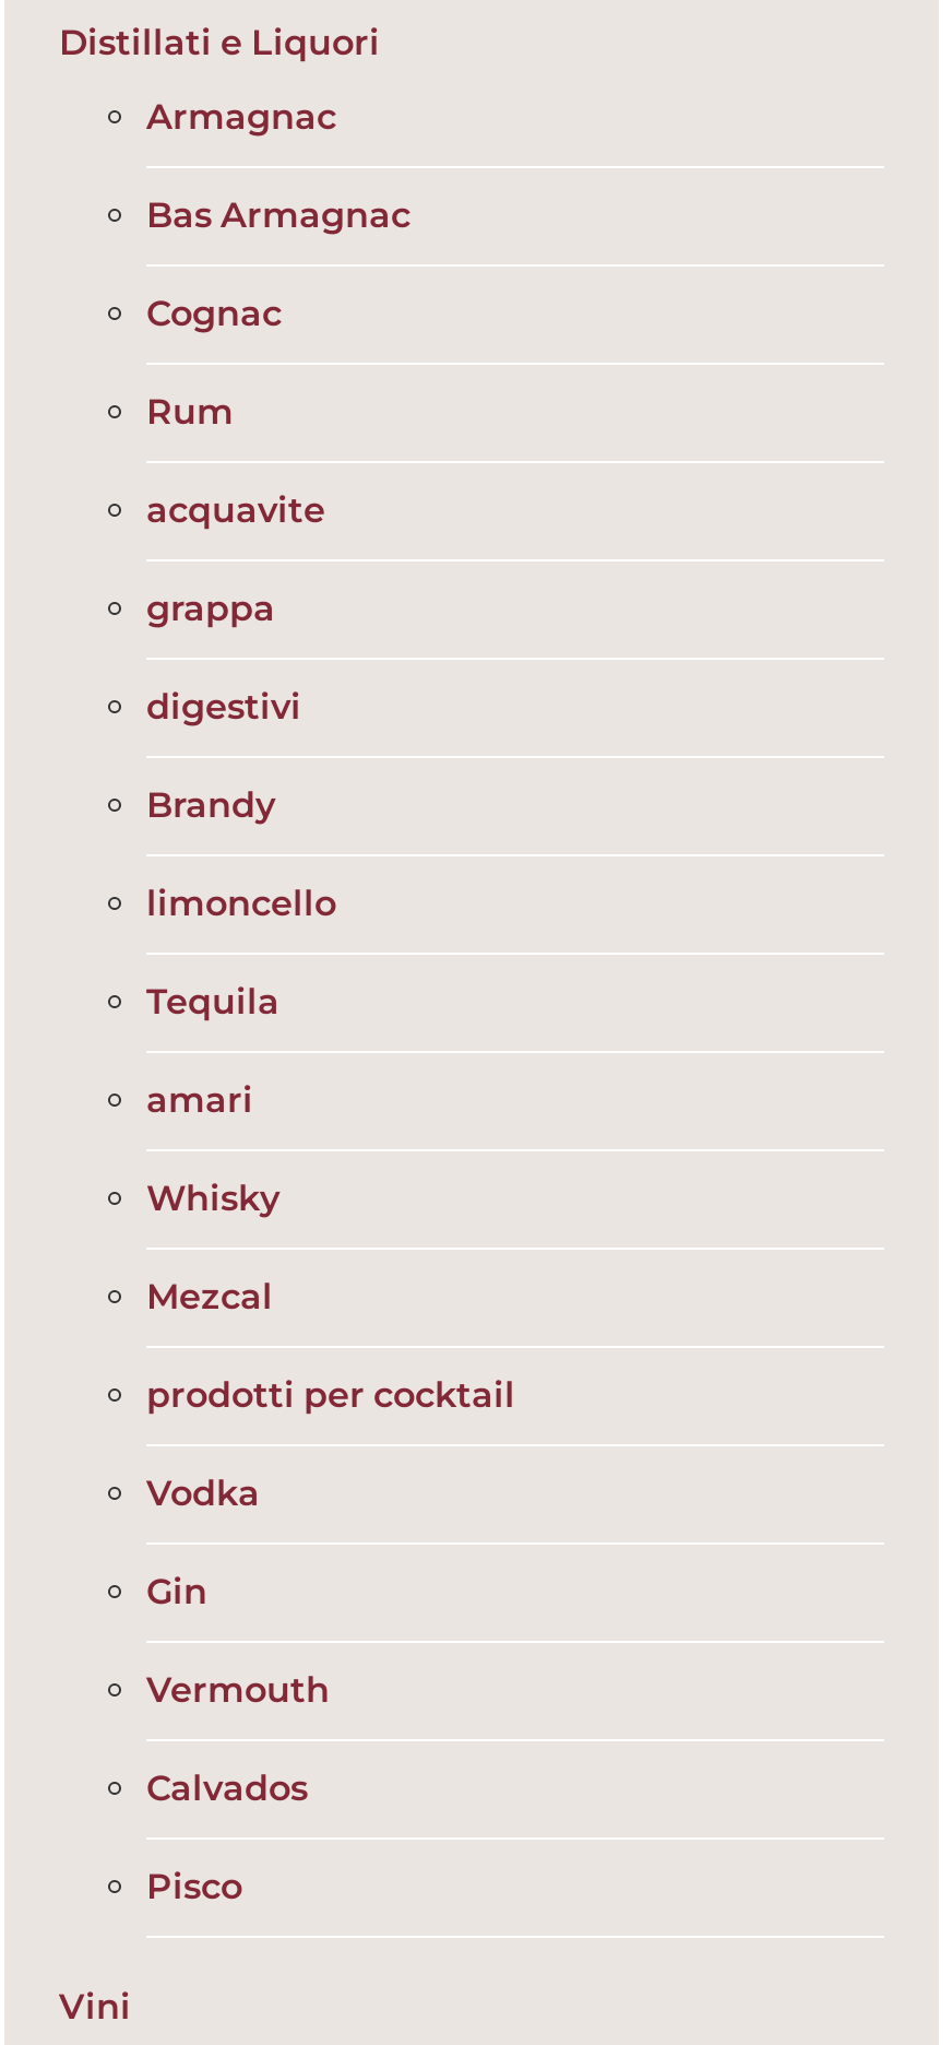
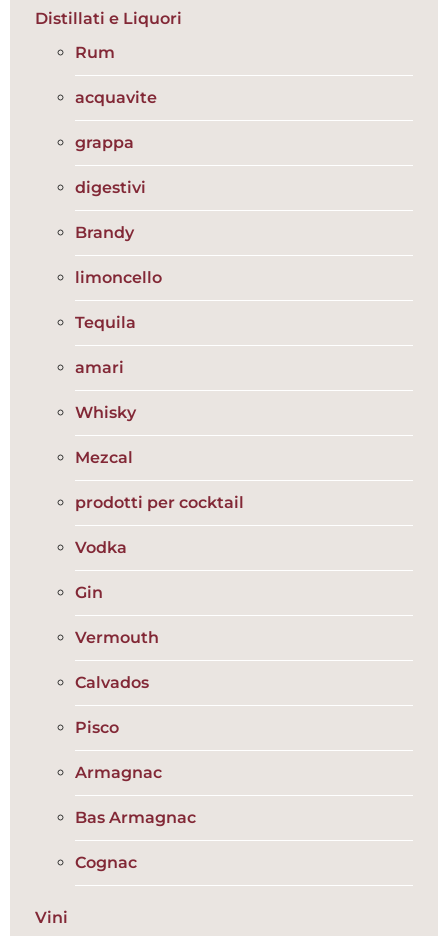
moved [146,96,410,334] -> [75,763,196,872]: Armagnac | Bas Armagnac | Cognac
moved [146,391,515,1907] -> [75,43,244,737]: Rum | acquavite | grappa | ... | Calvados | Pisco

